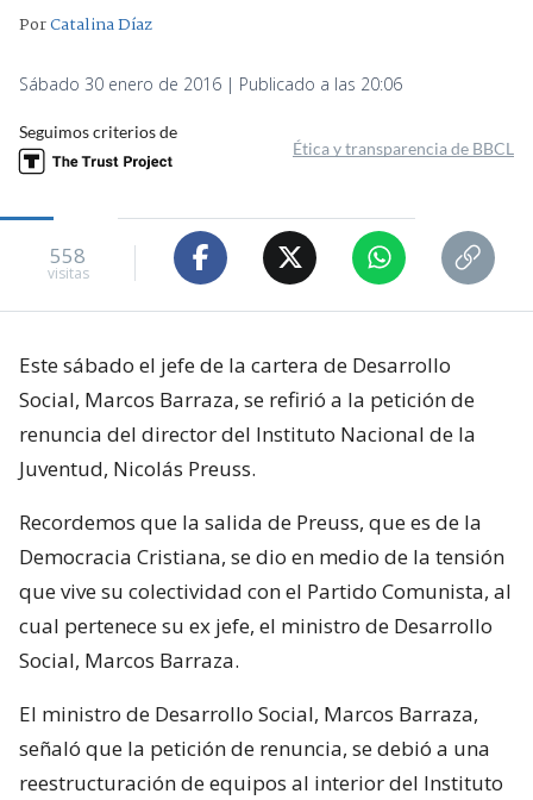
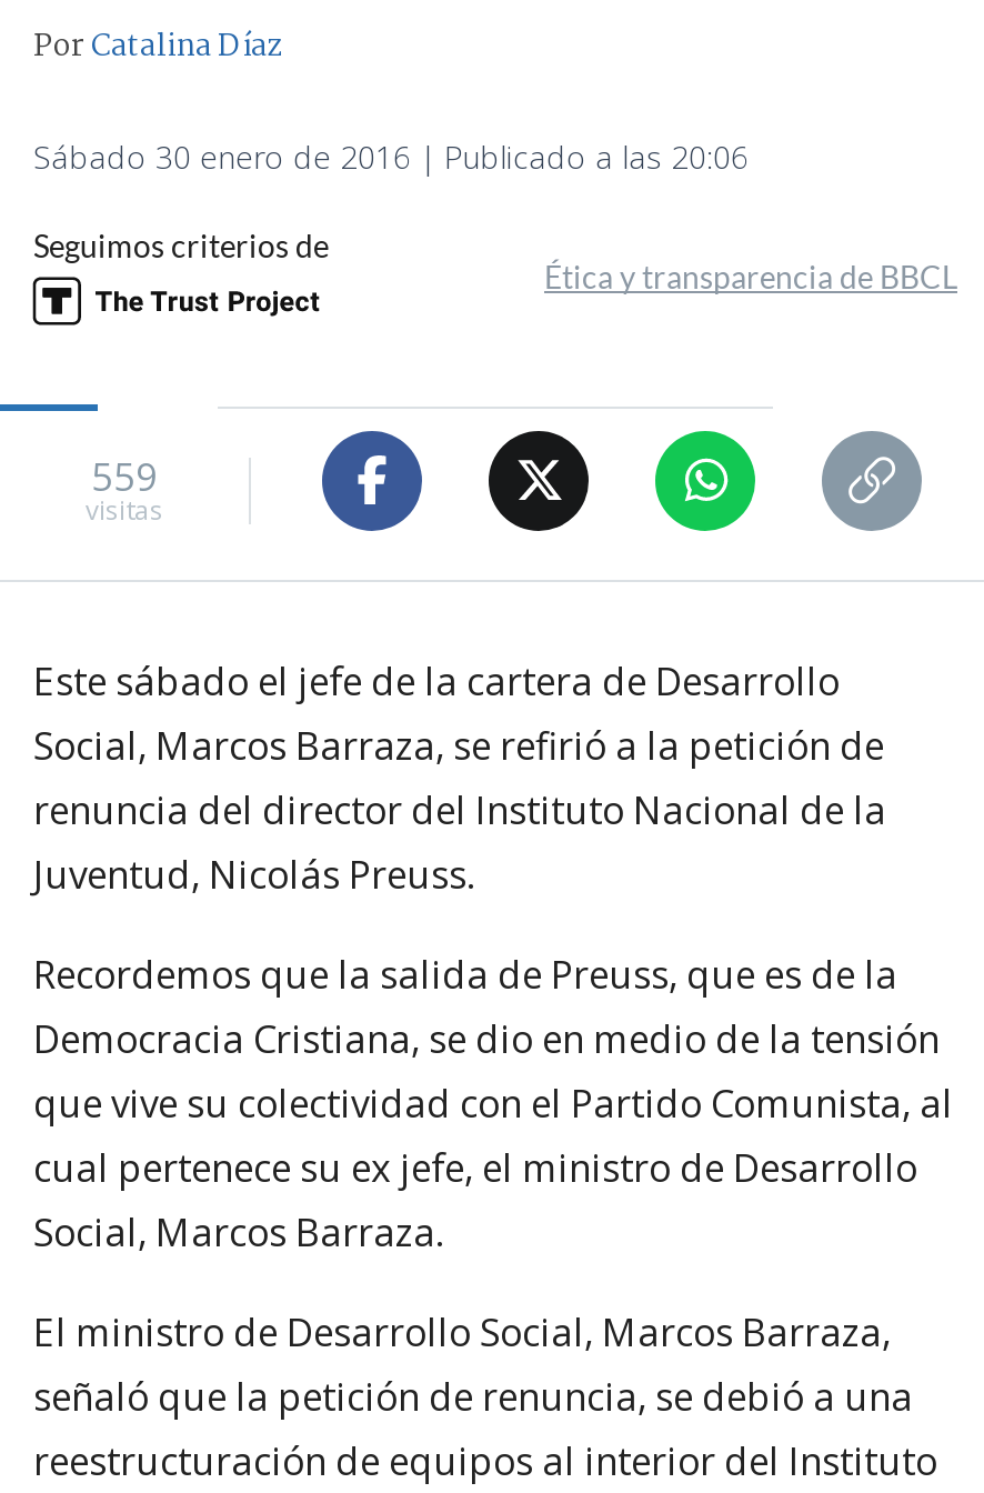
[50,242,86,269] 558 -> [91,452,158,503] 559

